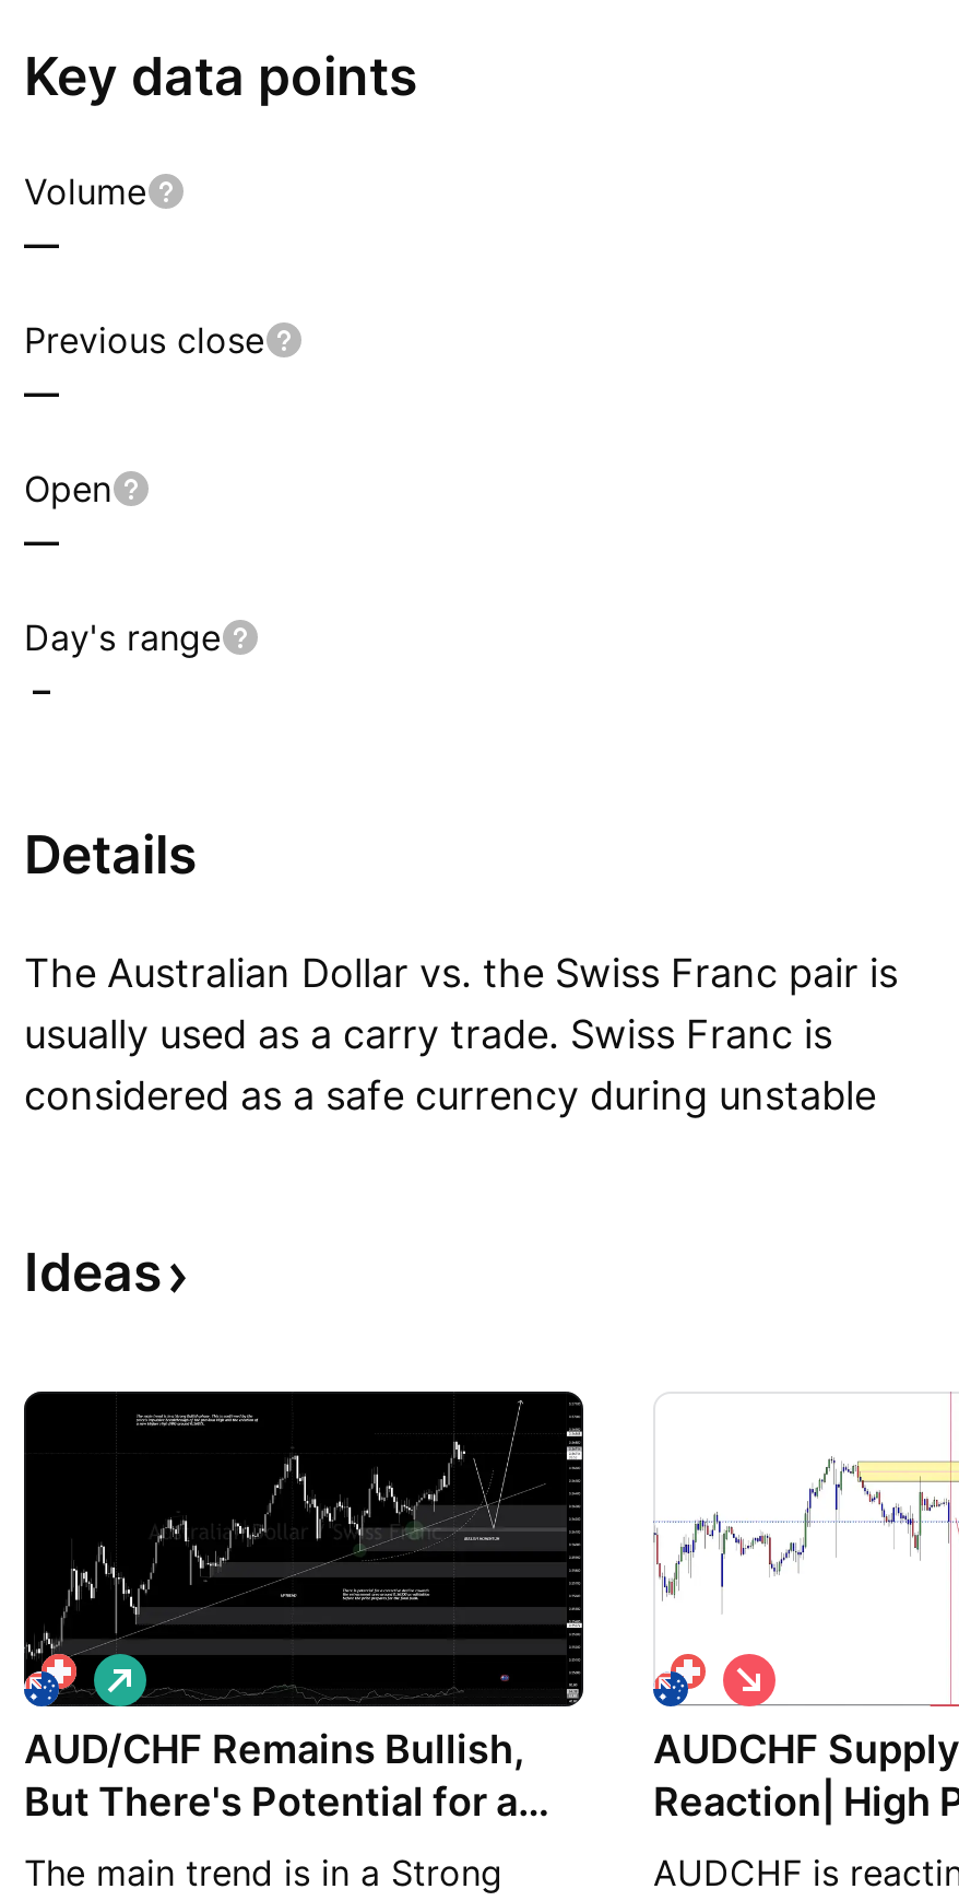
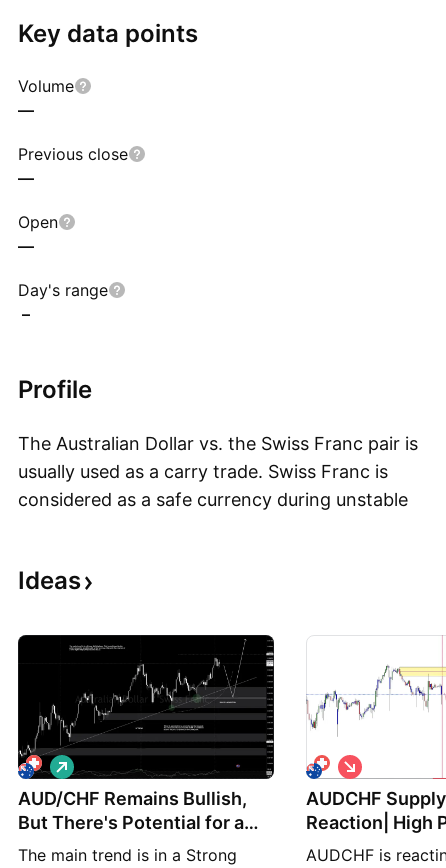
[24,823,197,887] Details -> [18,375,92,404] Profile

